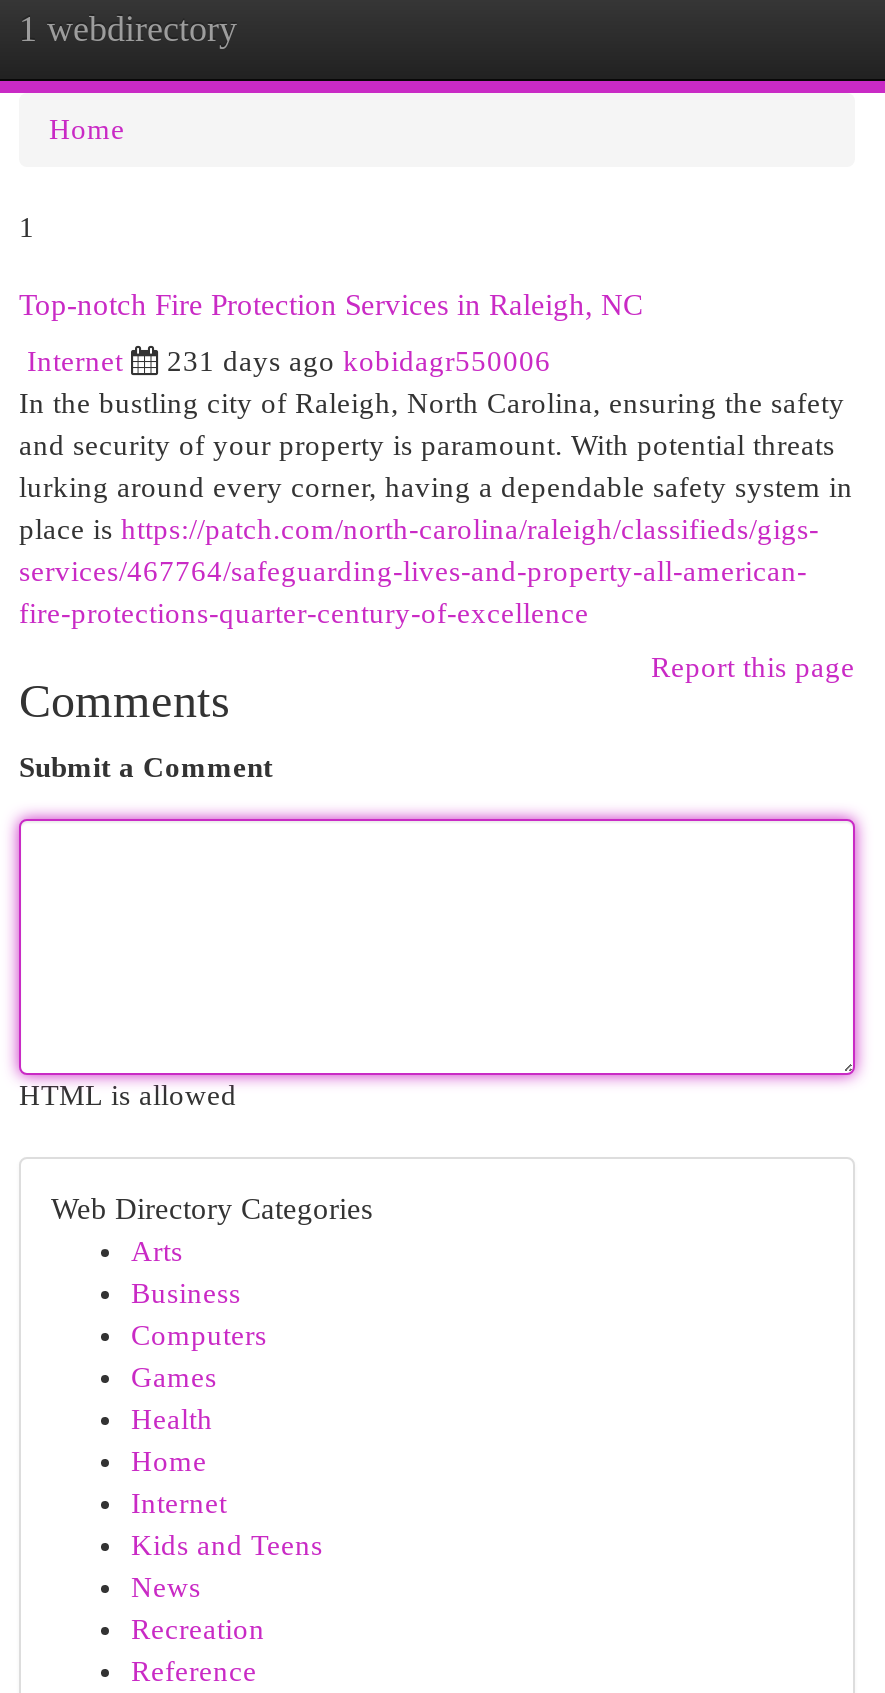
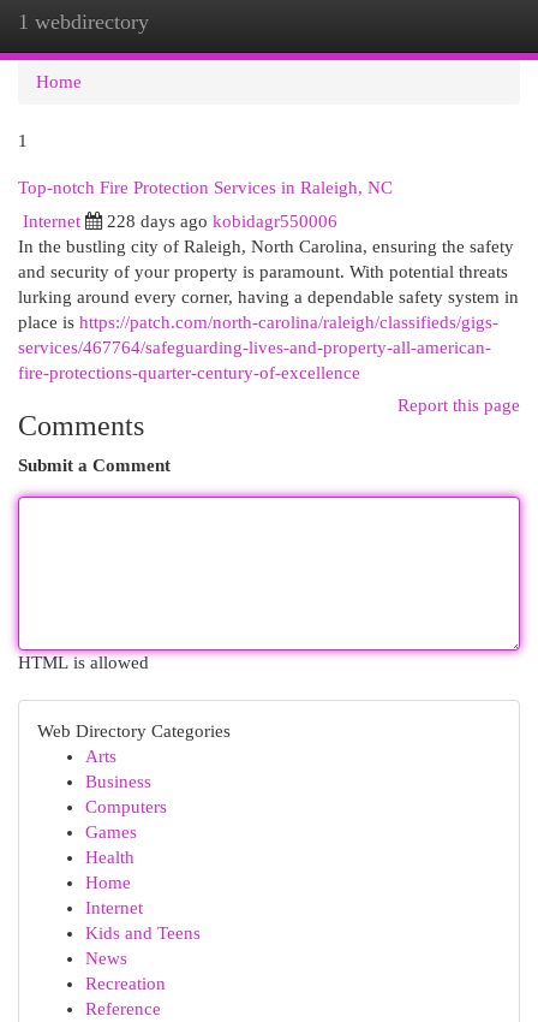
[167,345,551,377] 231 days ago kobidagr550006 -> [107,212,337,231] 228 days ago kobidagr550006

